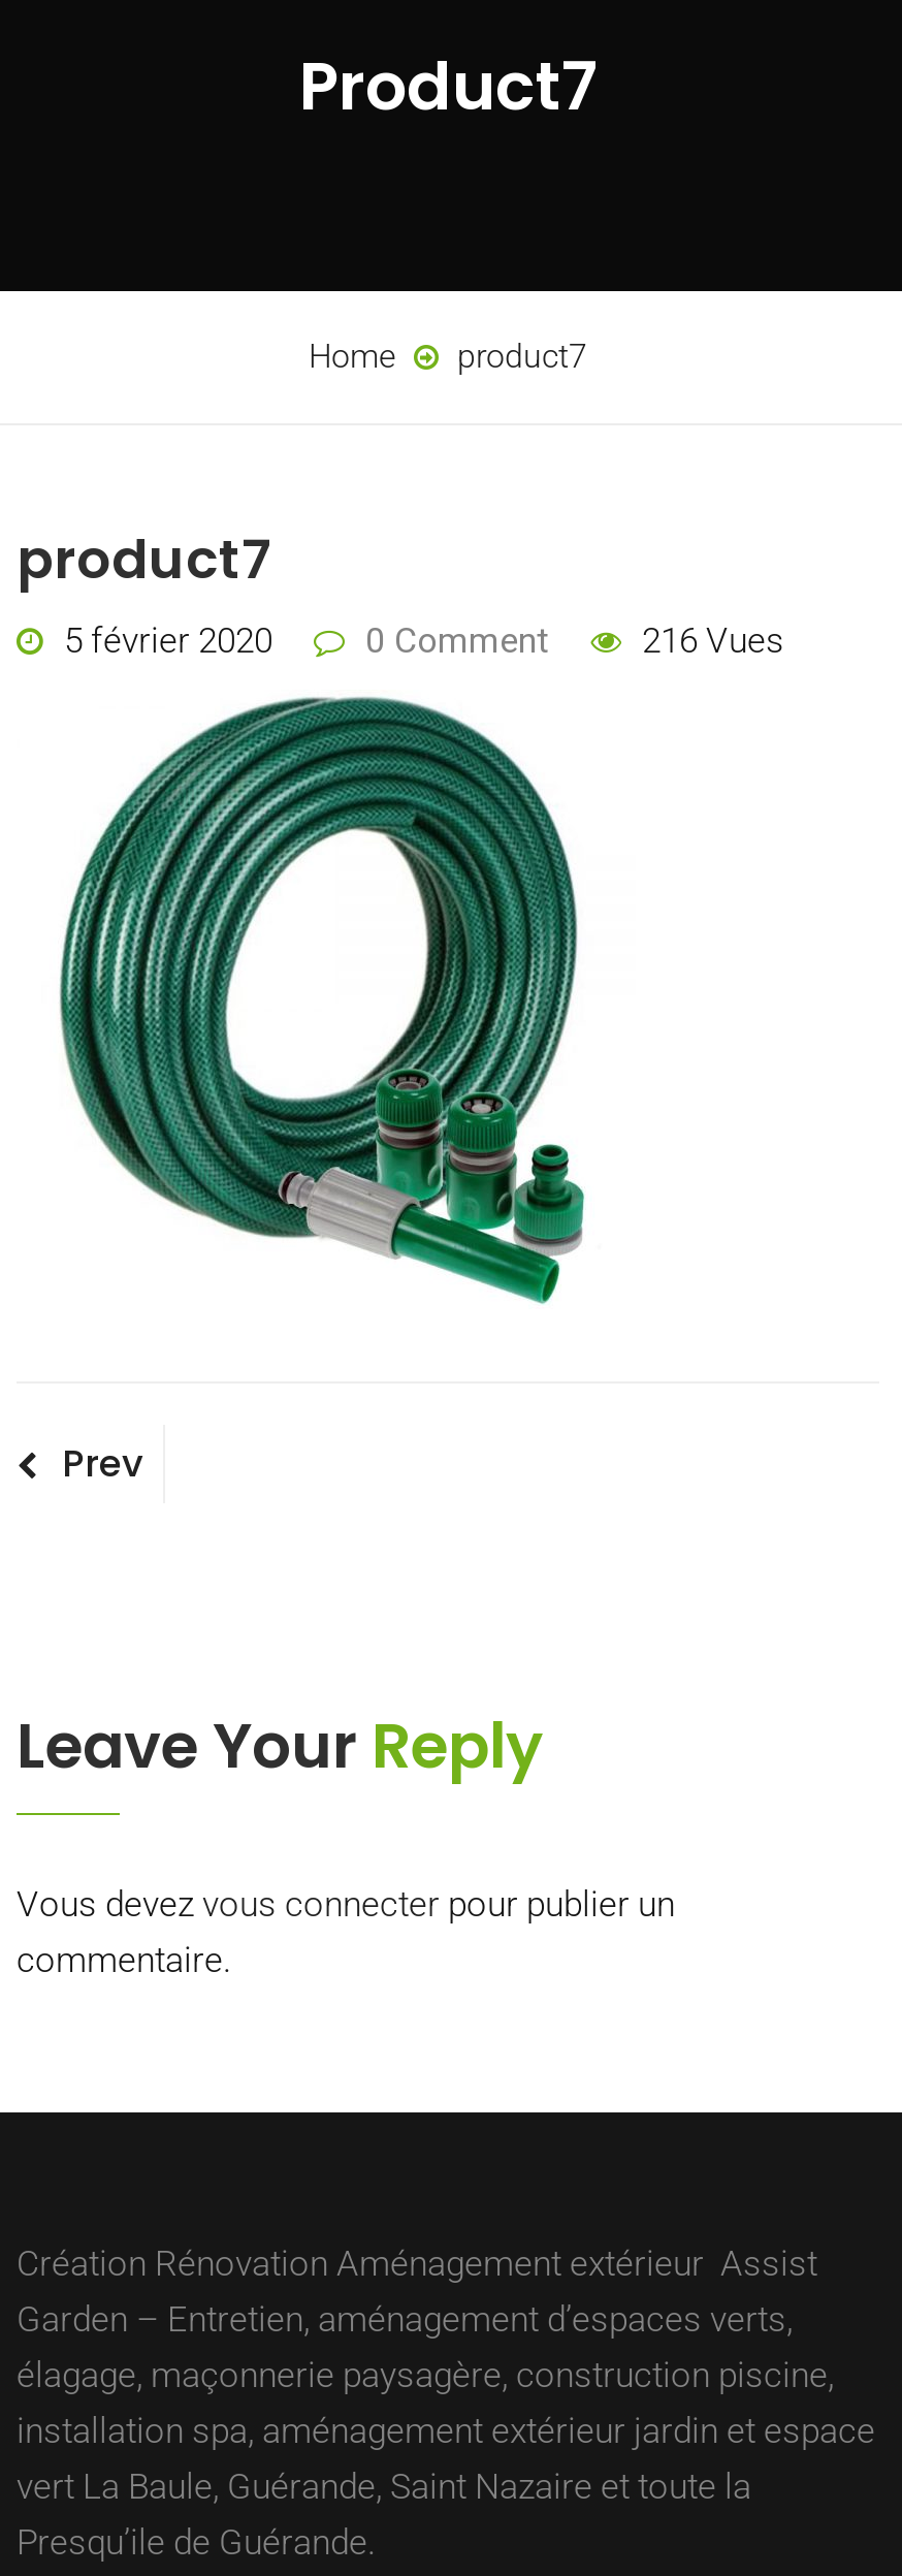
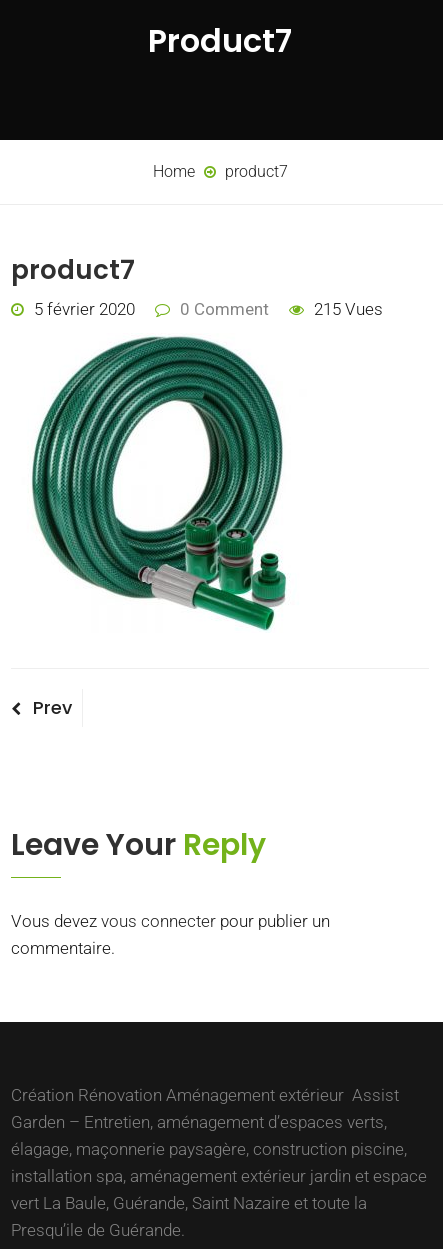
[642,619,784,661] 216 Vues -> [314,299,383,319] 215 Vues

